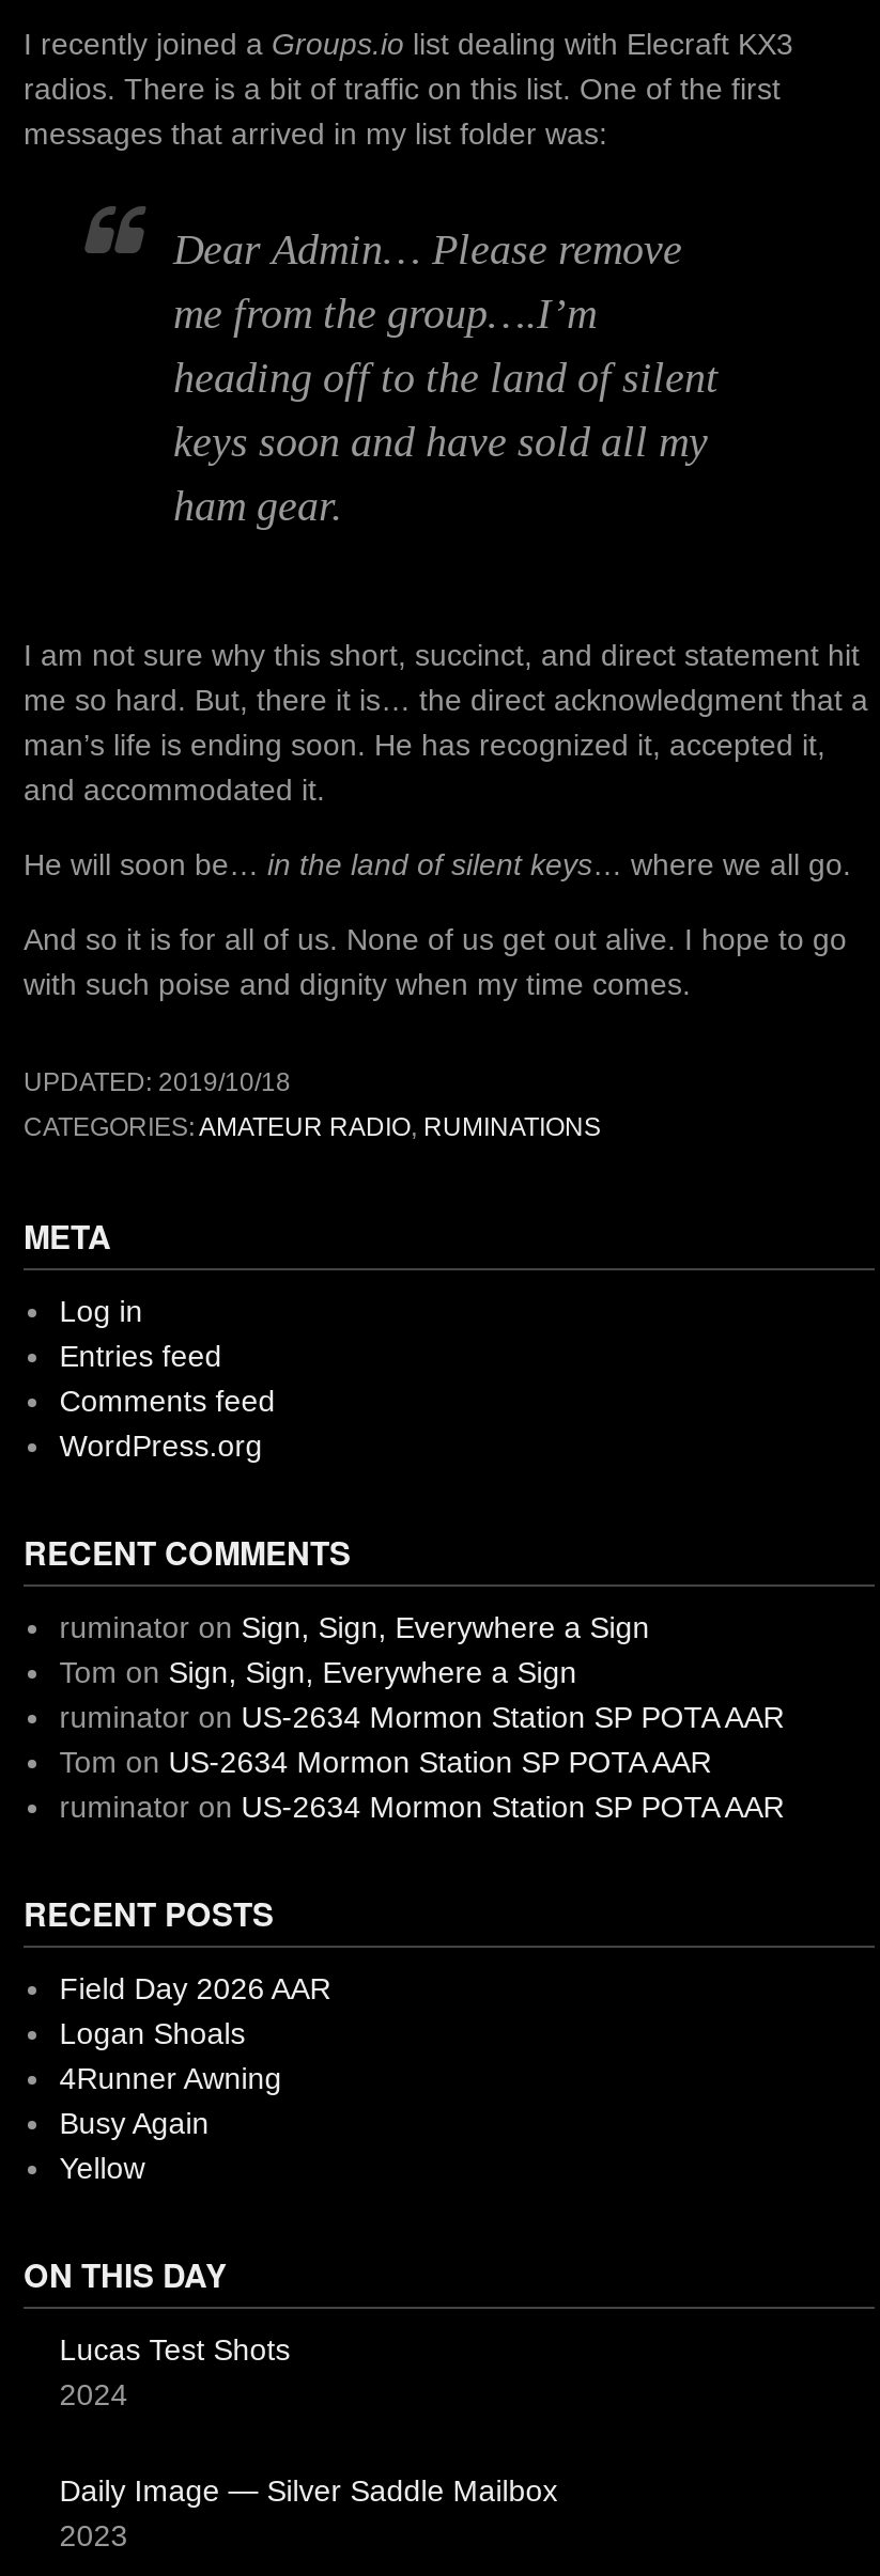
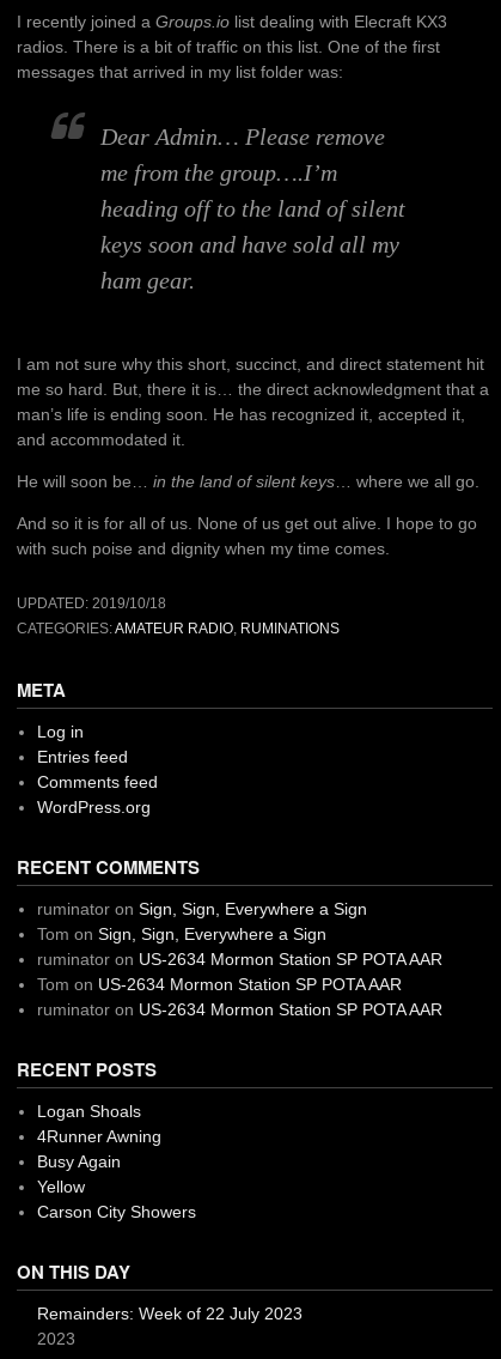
[59,1970,331,2005] Field Day 2026 AAR -> none
none -> [37,1202,196,1221] Carson City Showers
[59,2332,558,2507] Lucas Test Shots | 2024 | Daily Image — Silver Saddle Mailbox -> [37,1303,302,1323] Remainders: Week of 22 July 2023

